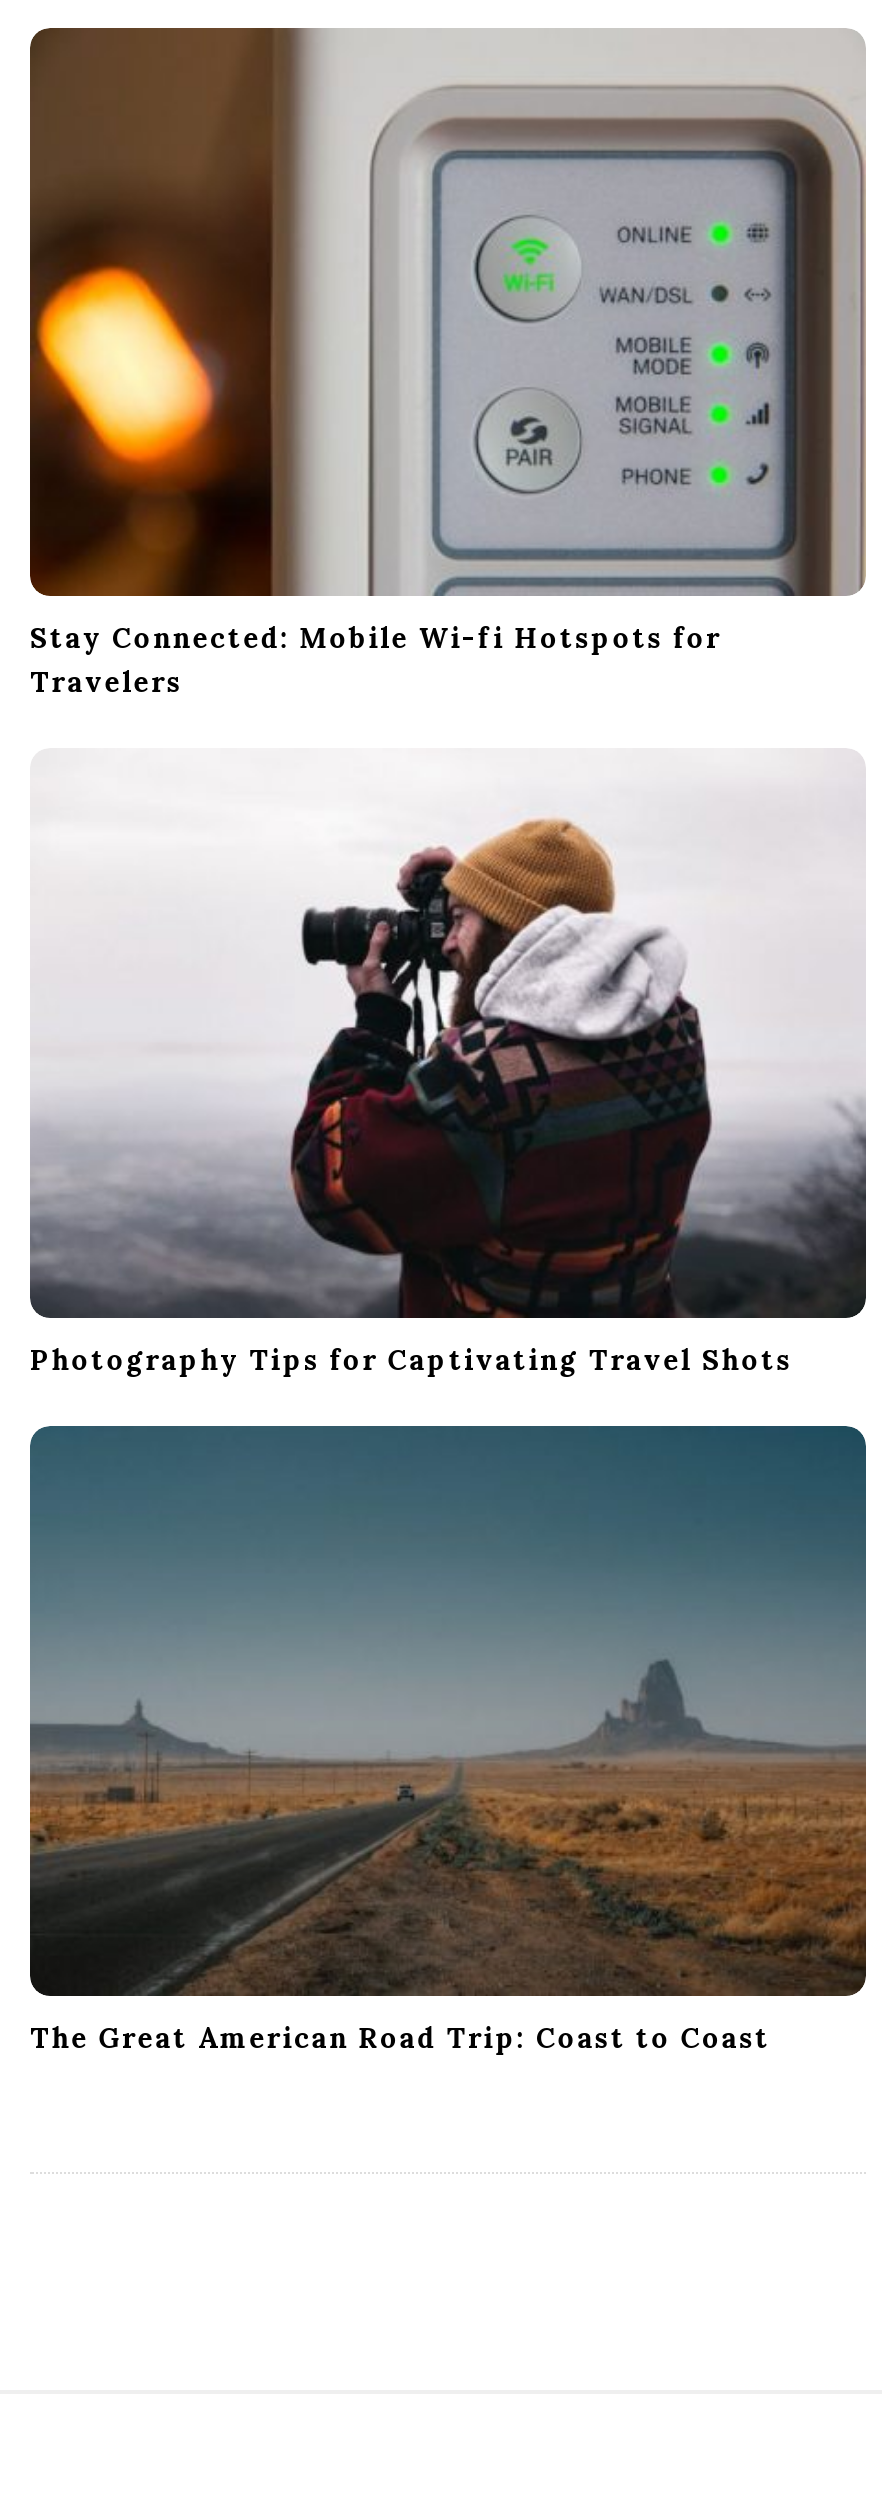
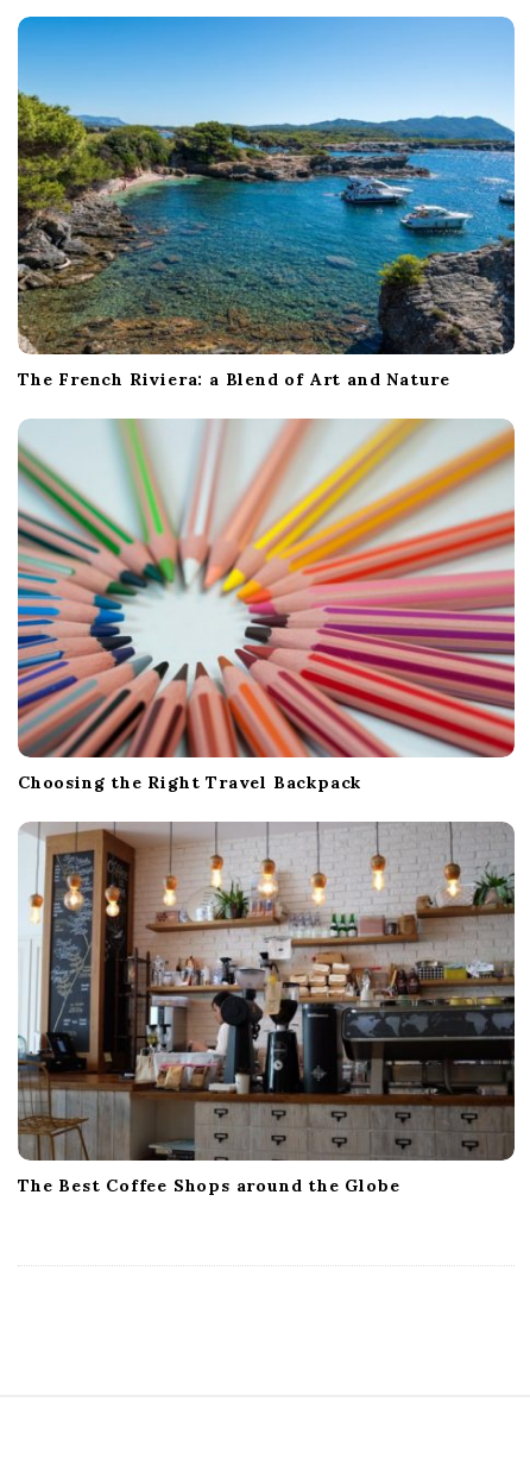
[28,26,868,701] [image] | Stay Connected: Mobile Wi-fi Hotspots for | Travelers -> [17,15,516,391] [image] | The French Riviera: a Blend of Art and Nature
[30,748,868,1378] [image] | Photography Tips for Captivating Travel Shots -> [17,417,516,793] [image] | Choosing the Right Travel Backpack
[28,1424,868,2056] [image] | The Great American Road Trip: Coast to Coast -> [18,823,515,1196] [image] | The Best Coffee Shops around the Globe

